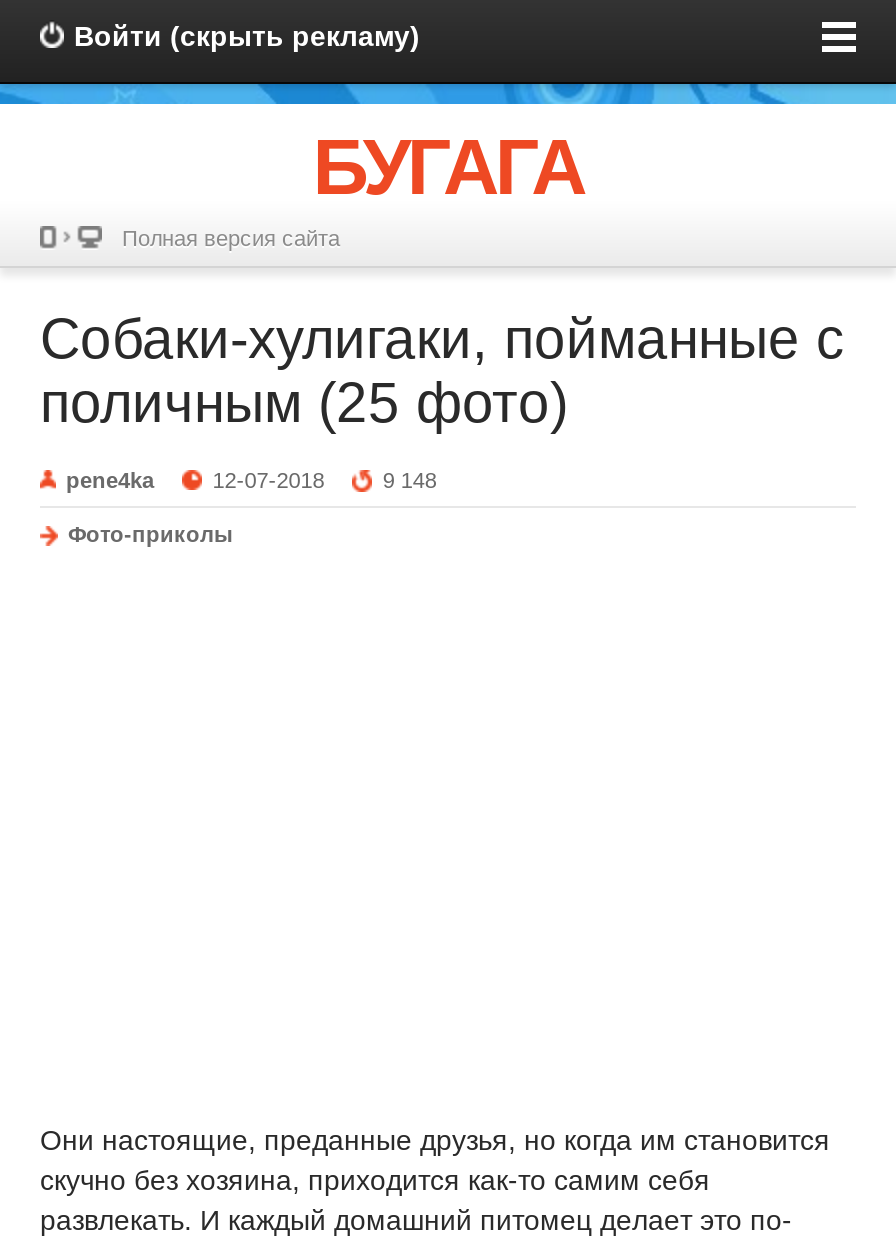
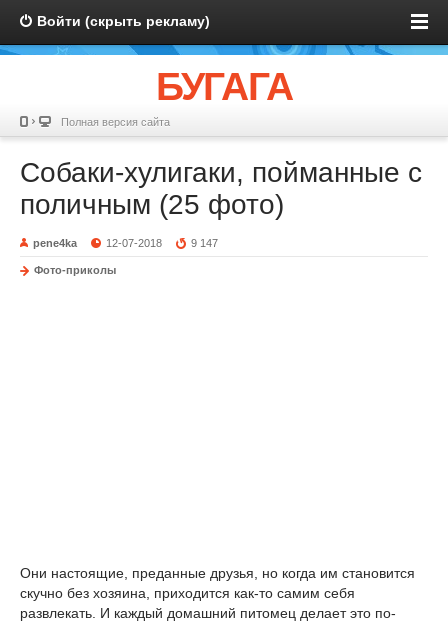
[383,468,437,492] 9 148 -> [191,237,218,249] 9 147

